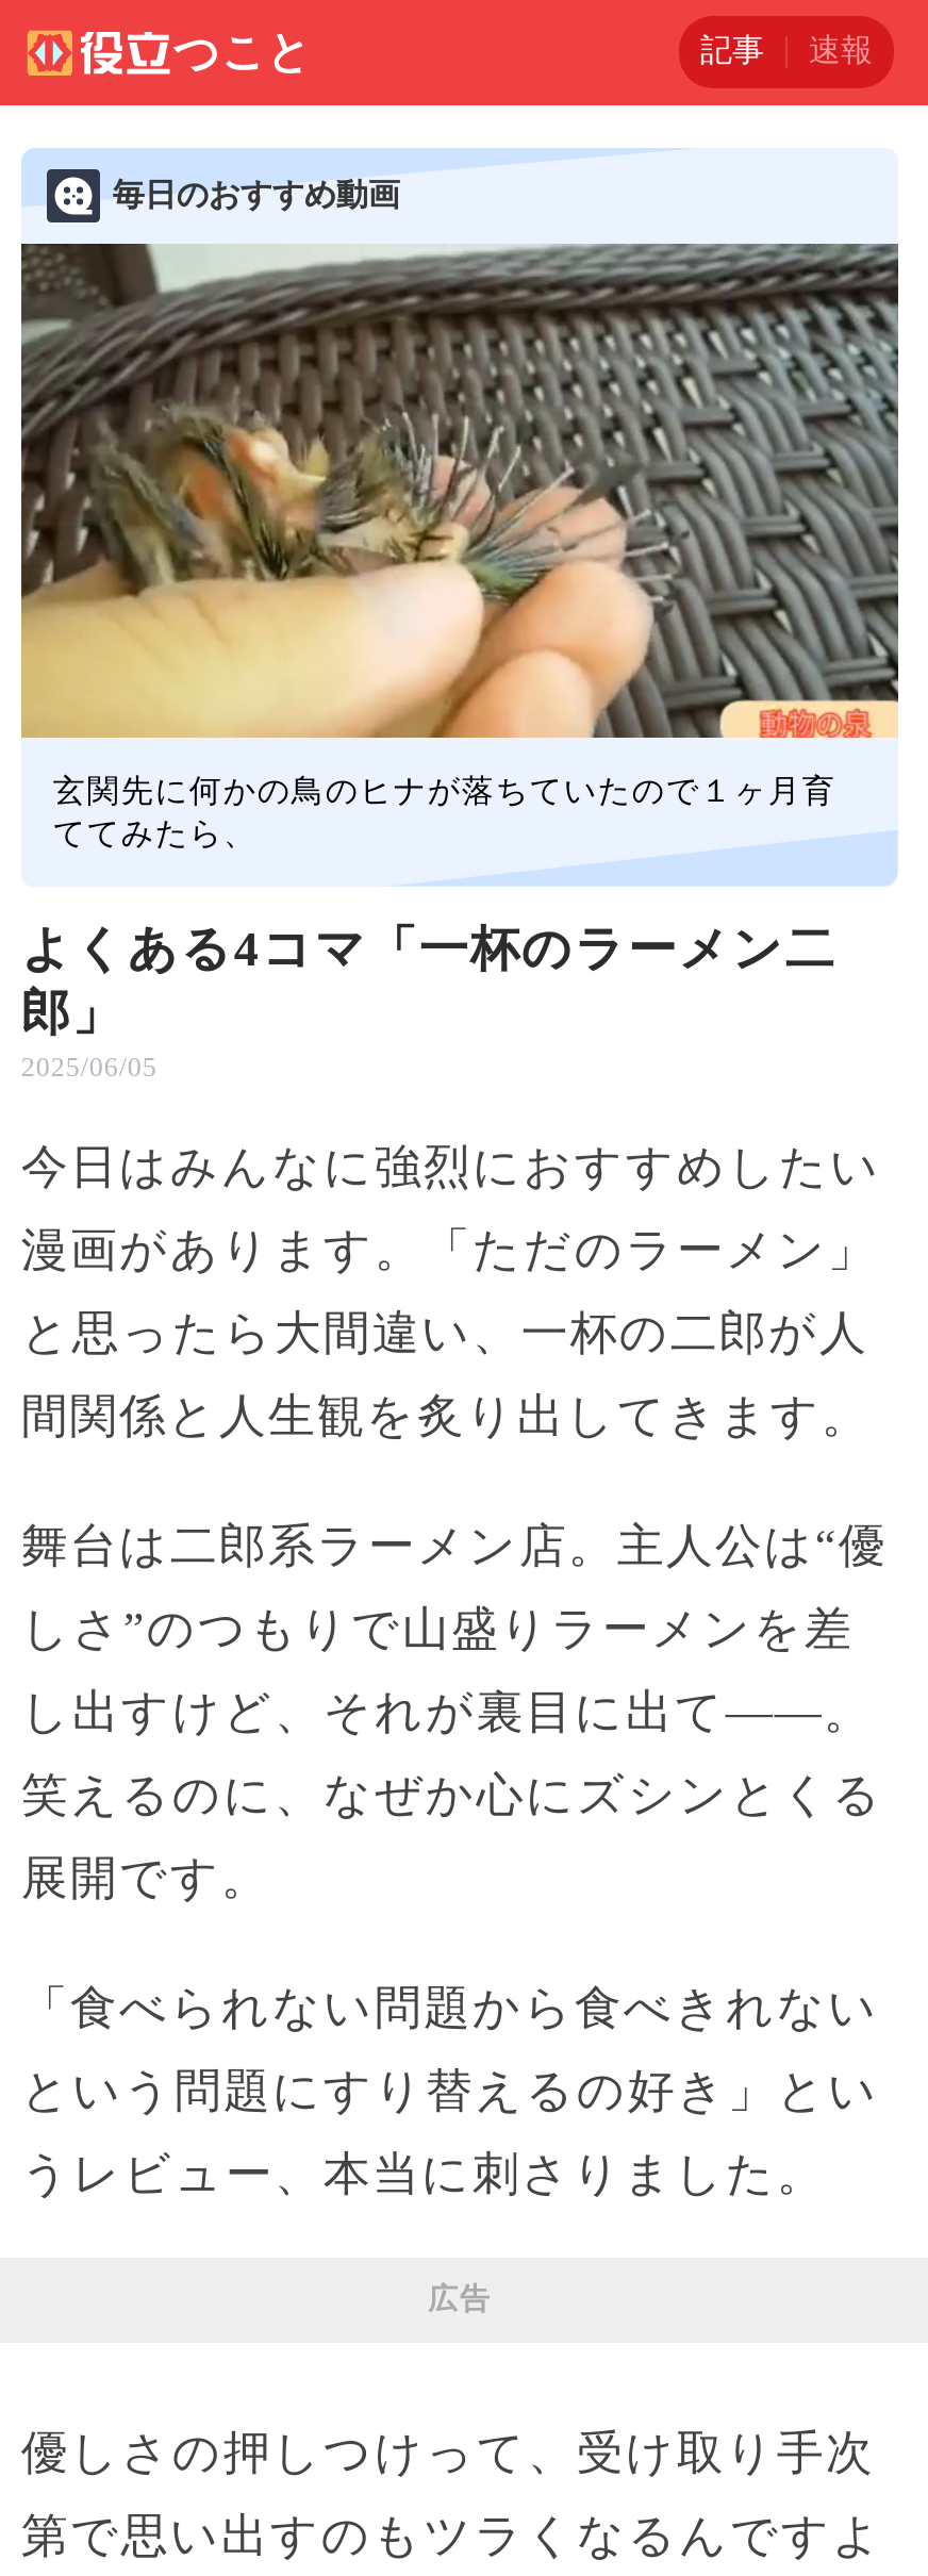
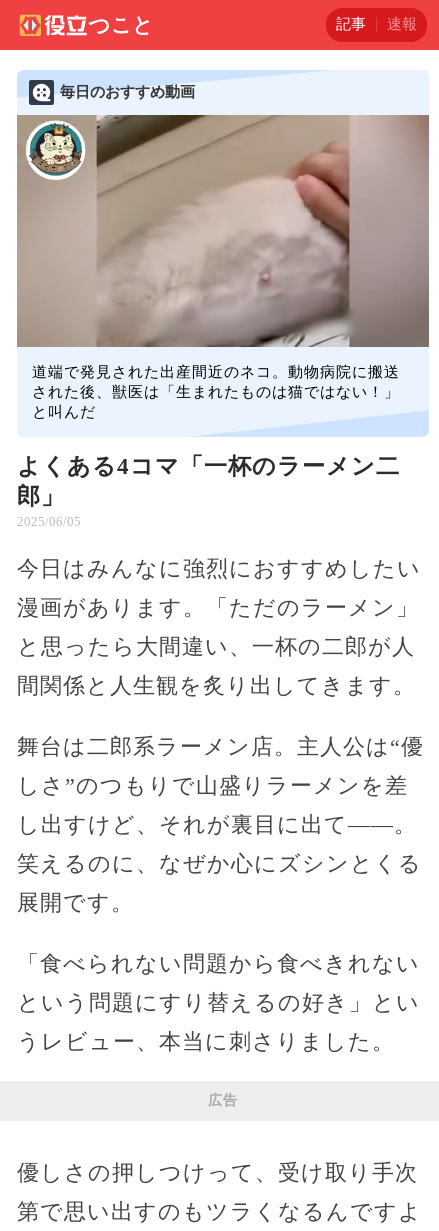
[21,244,900,850] [image] | 玄関先に何かの鳥のヒナが落ちていたので１ヶ月育 | ててみたら、 -> [16,114,430,420] [image] | 道端で発見された出産間近のネコ。動物病院に搬送 | された後、獣医は「生まれたものは猫ではない！」 | と叫んだ

